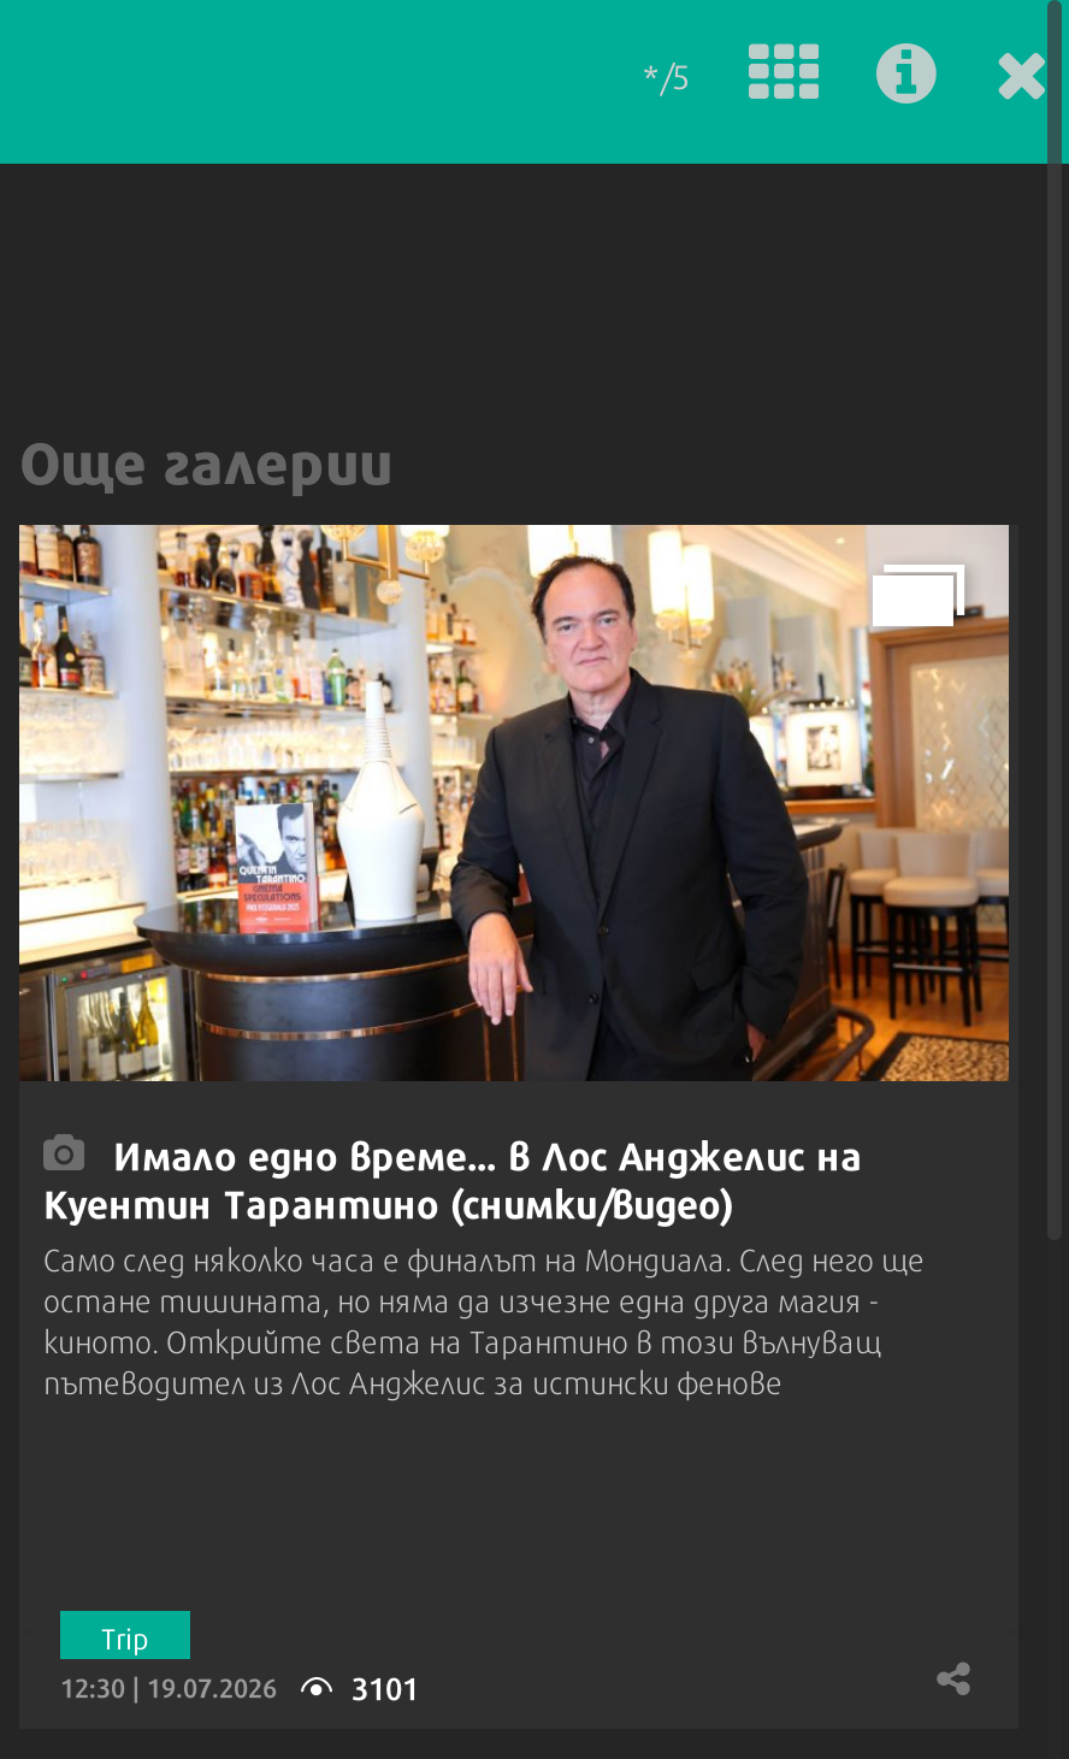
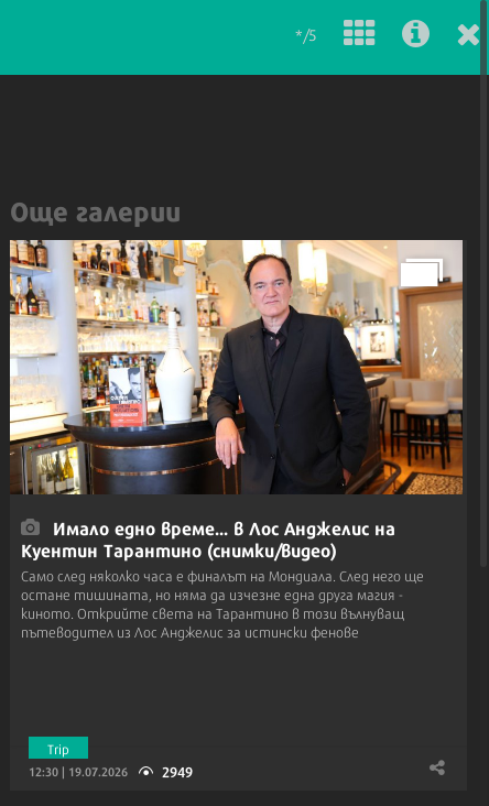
[342,1661,419,1709] 3101 -> [157,760,193,782] 2949

